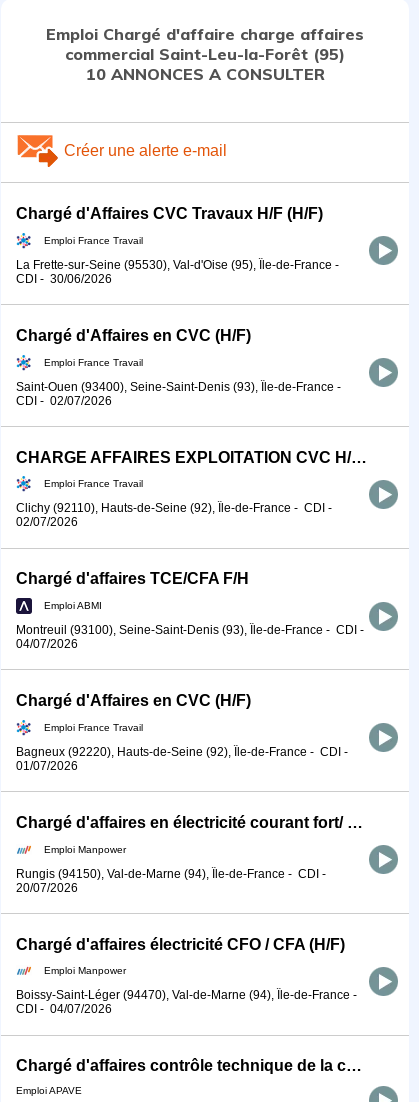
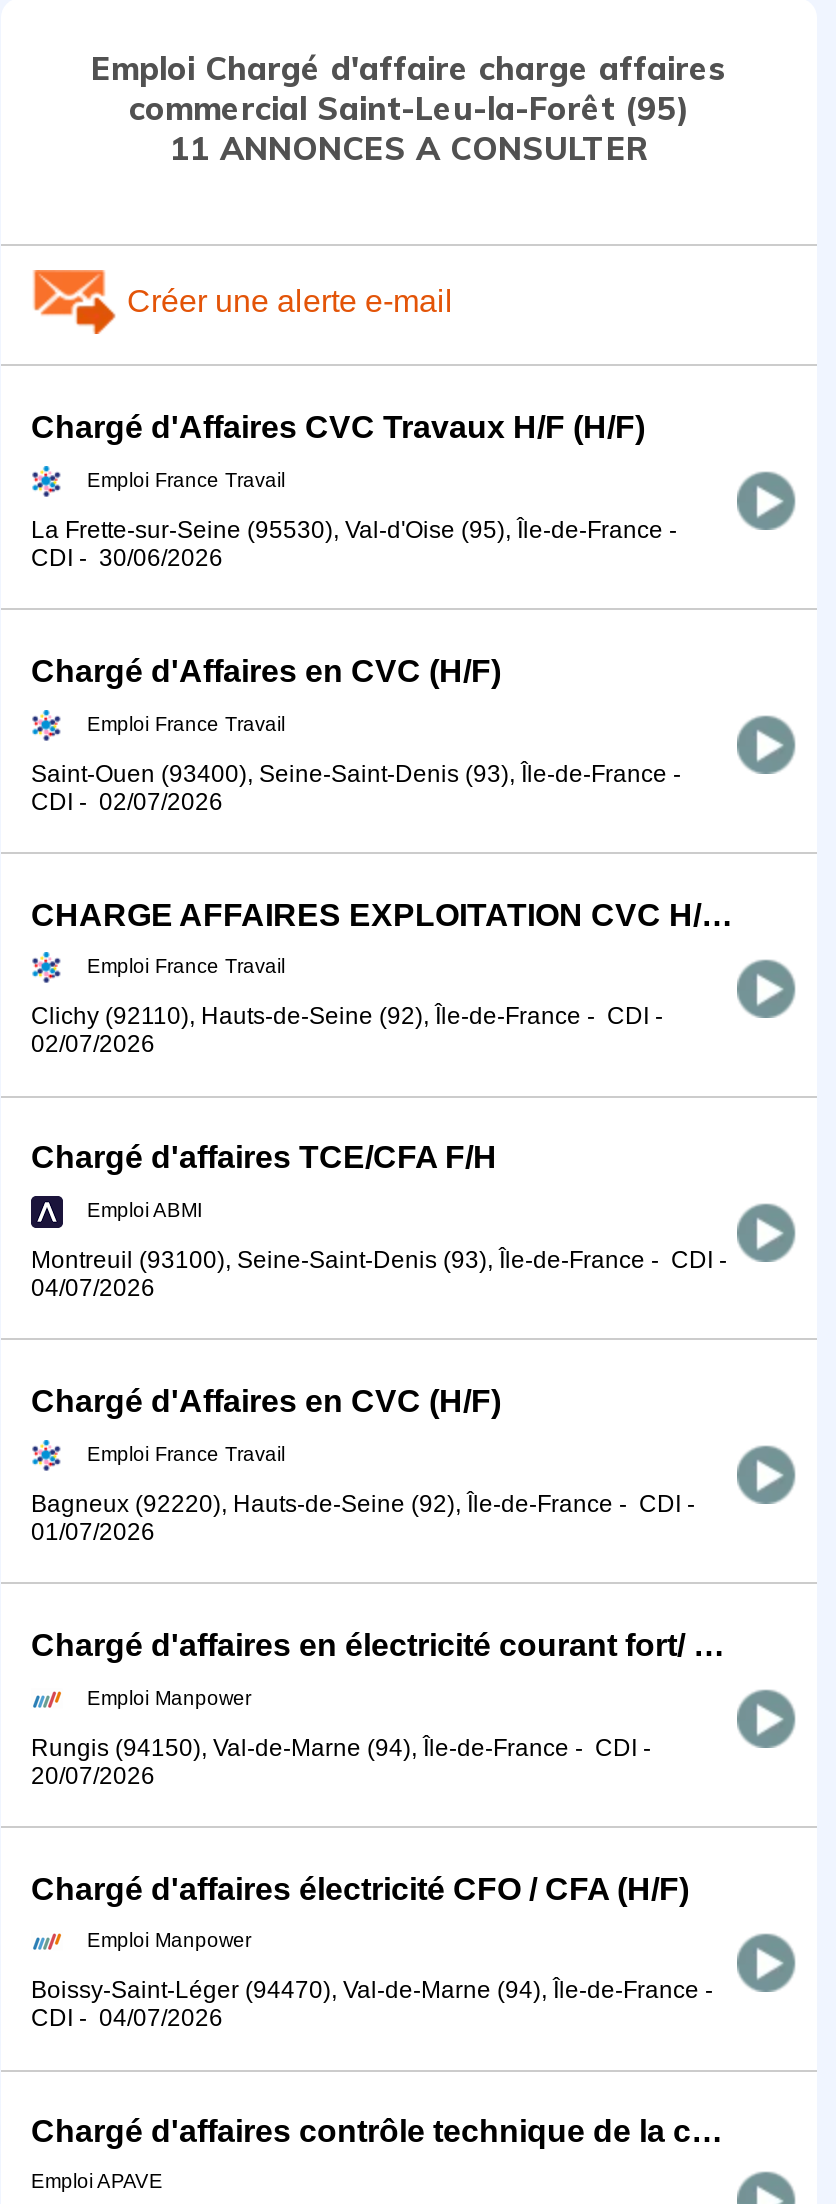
[85,64,324,84] 10 ANNONCES A CONSULTER -> [170,128,648,168] 11 ANNONCES A CONSULTER

